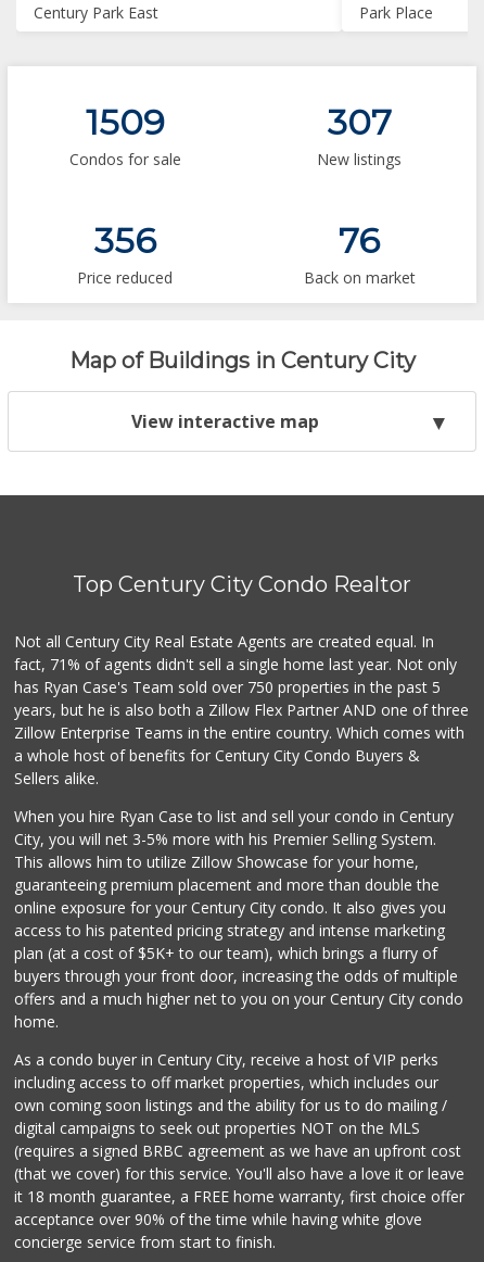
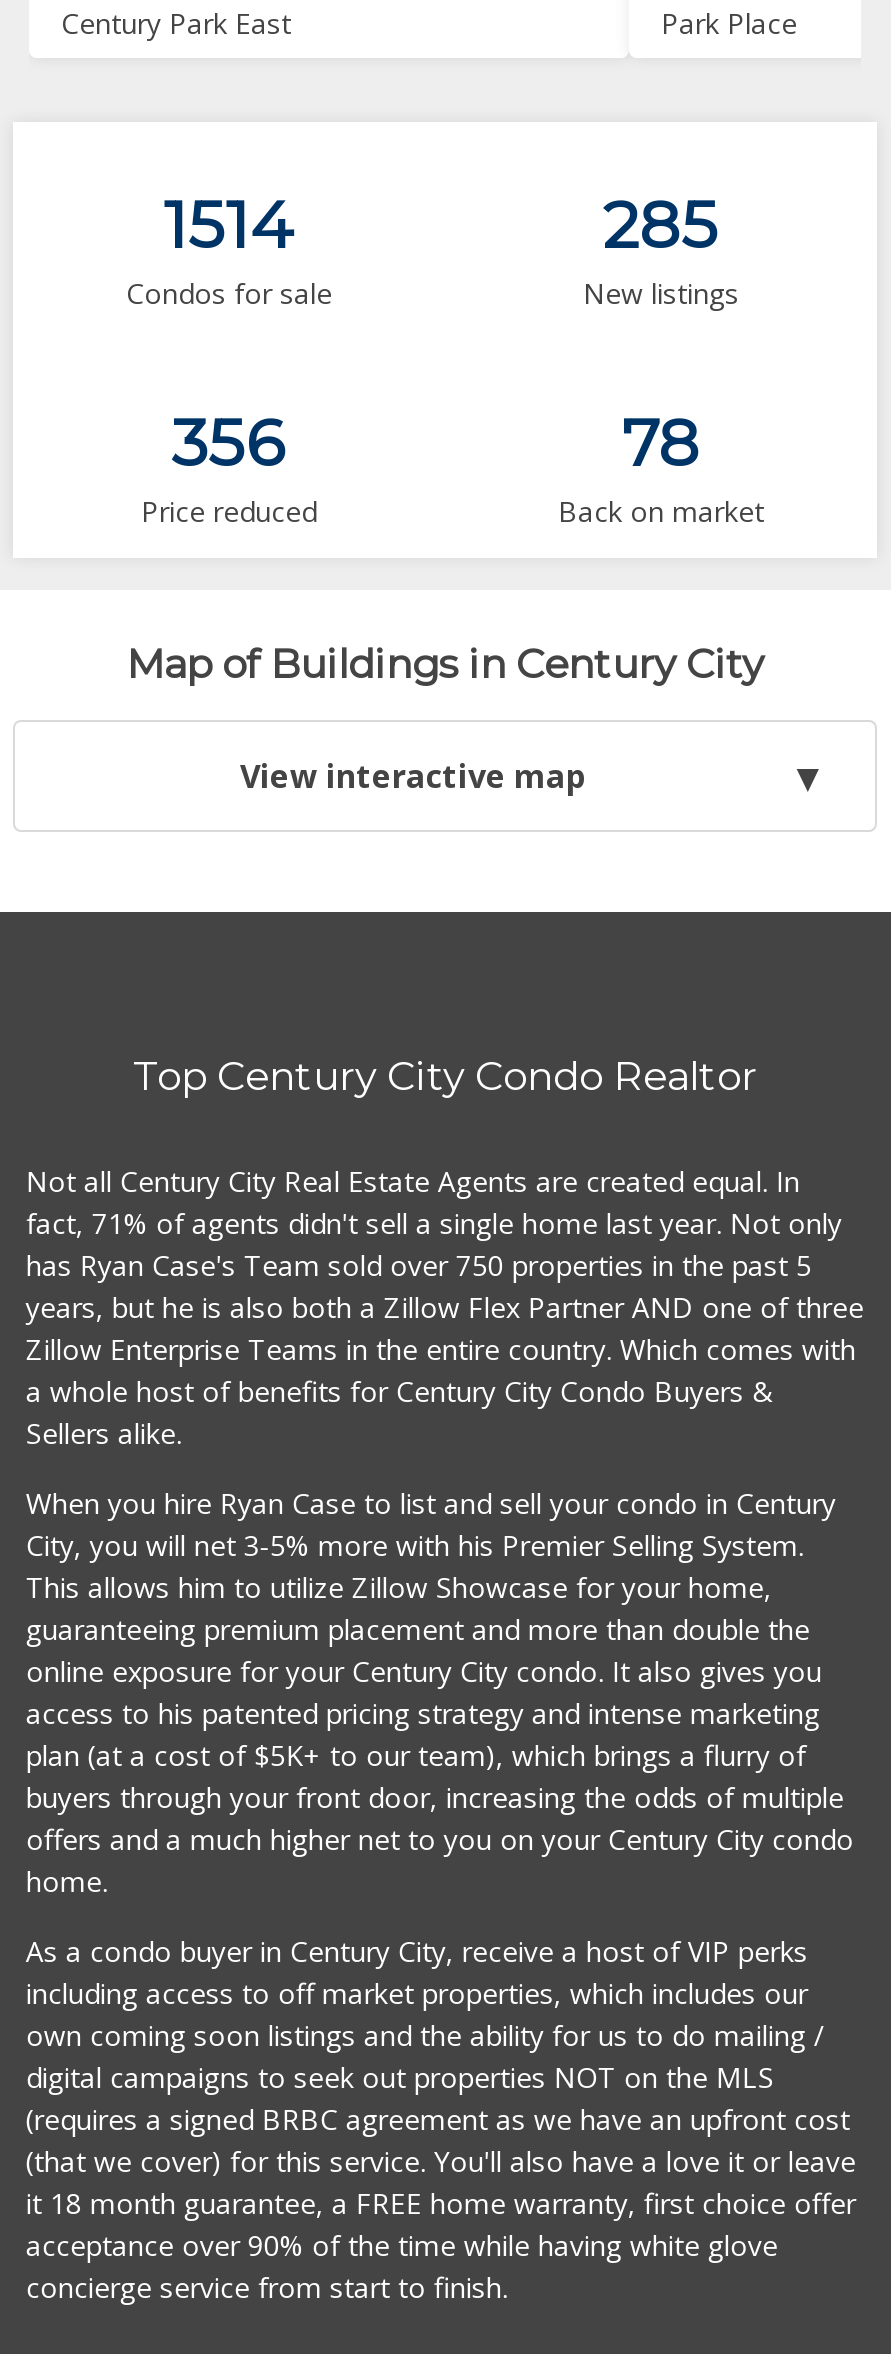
[85,101,164,143] 1509 -> [164,186,294,264] 1514
[327,101,391,143] 307 -> [603,186,719,264] 285
[339,219,380,262] 76 -> [622,404,700,482] 78

